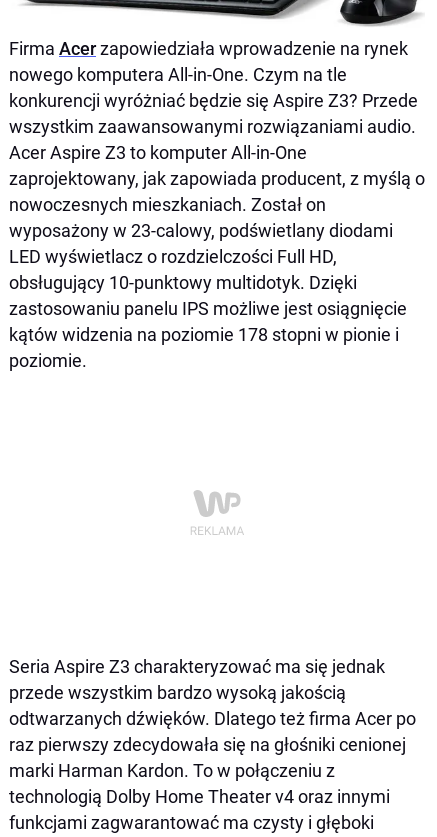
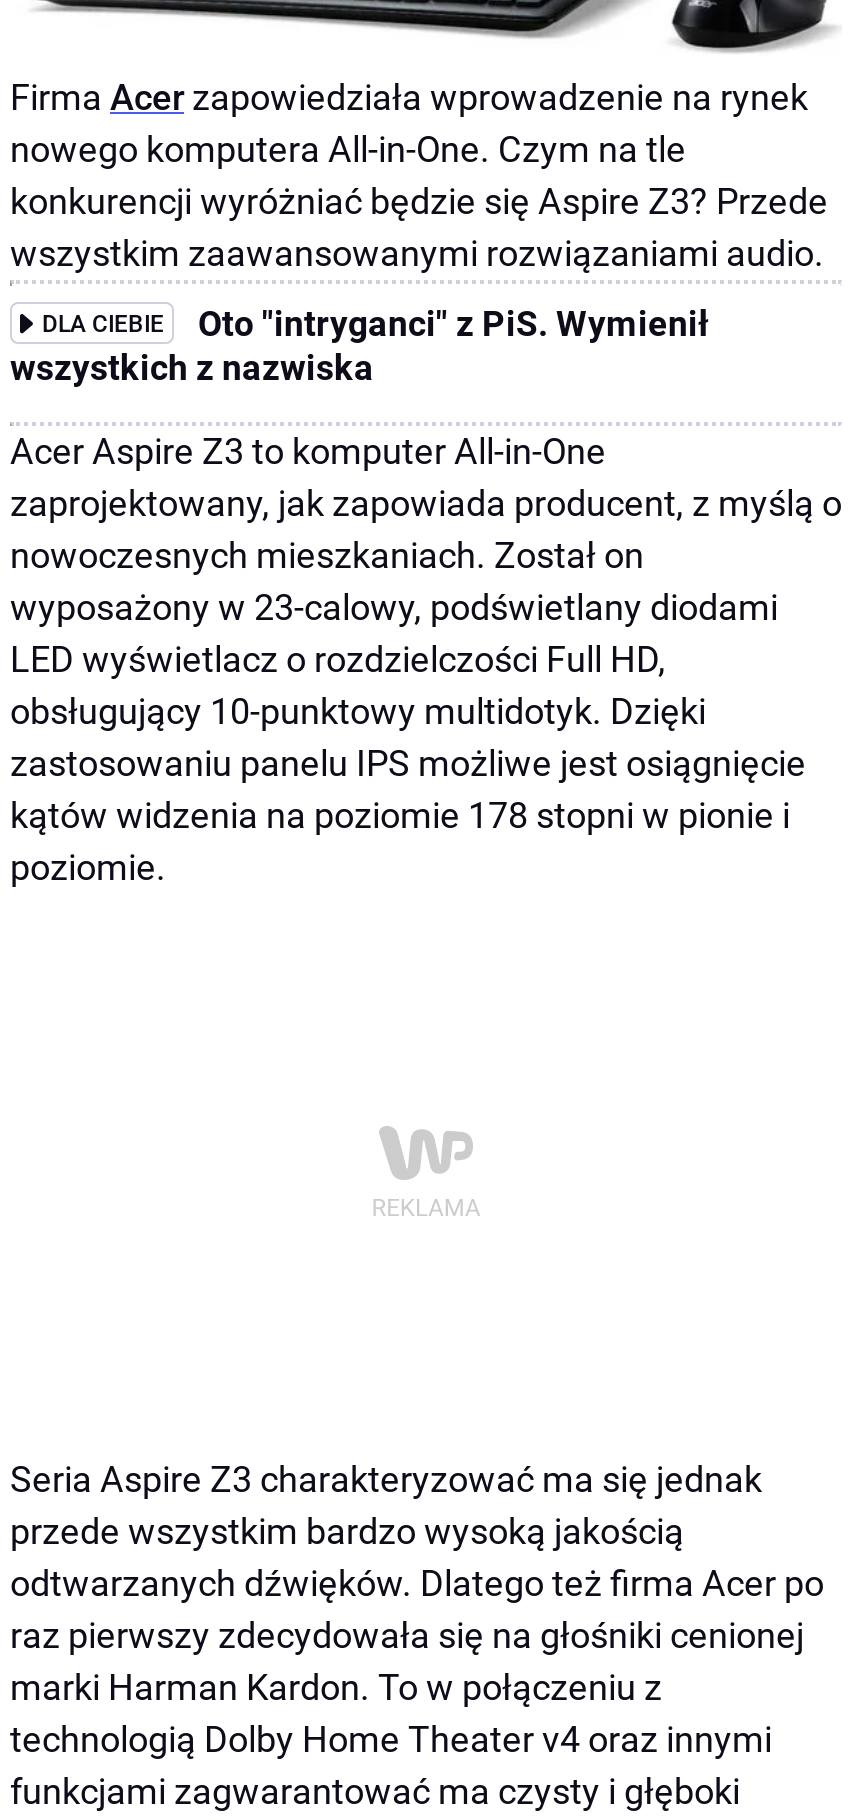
none -> [10,303,710,387] DLA CIEBIE | Oto "intryganci" z PiS. Wymienił | wszystkich z nazwiska

